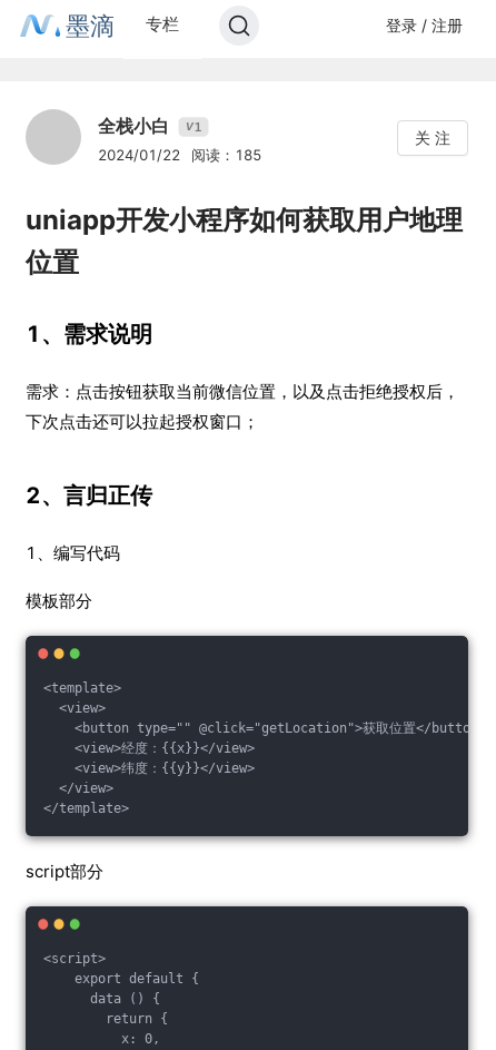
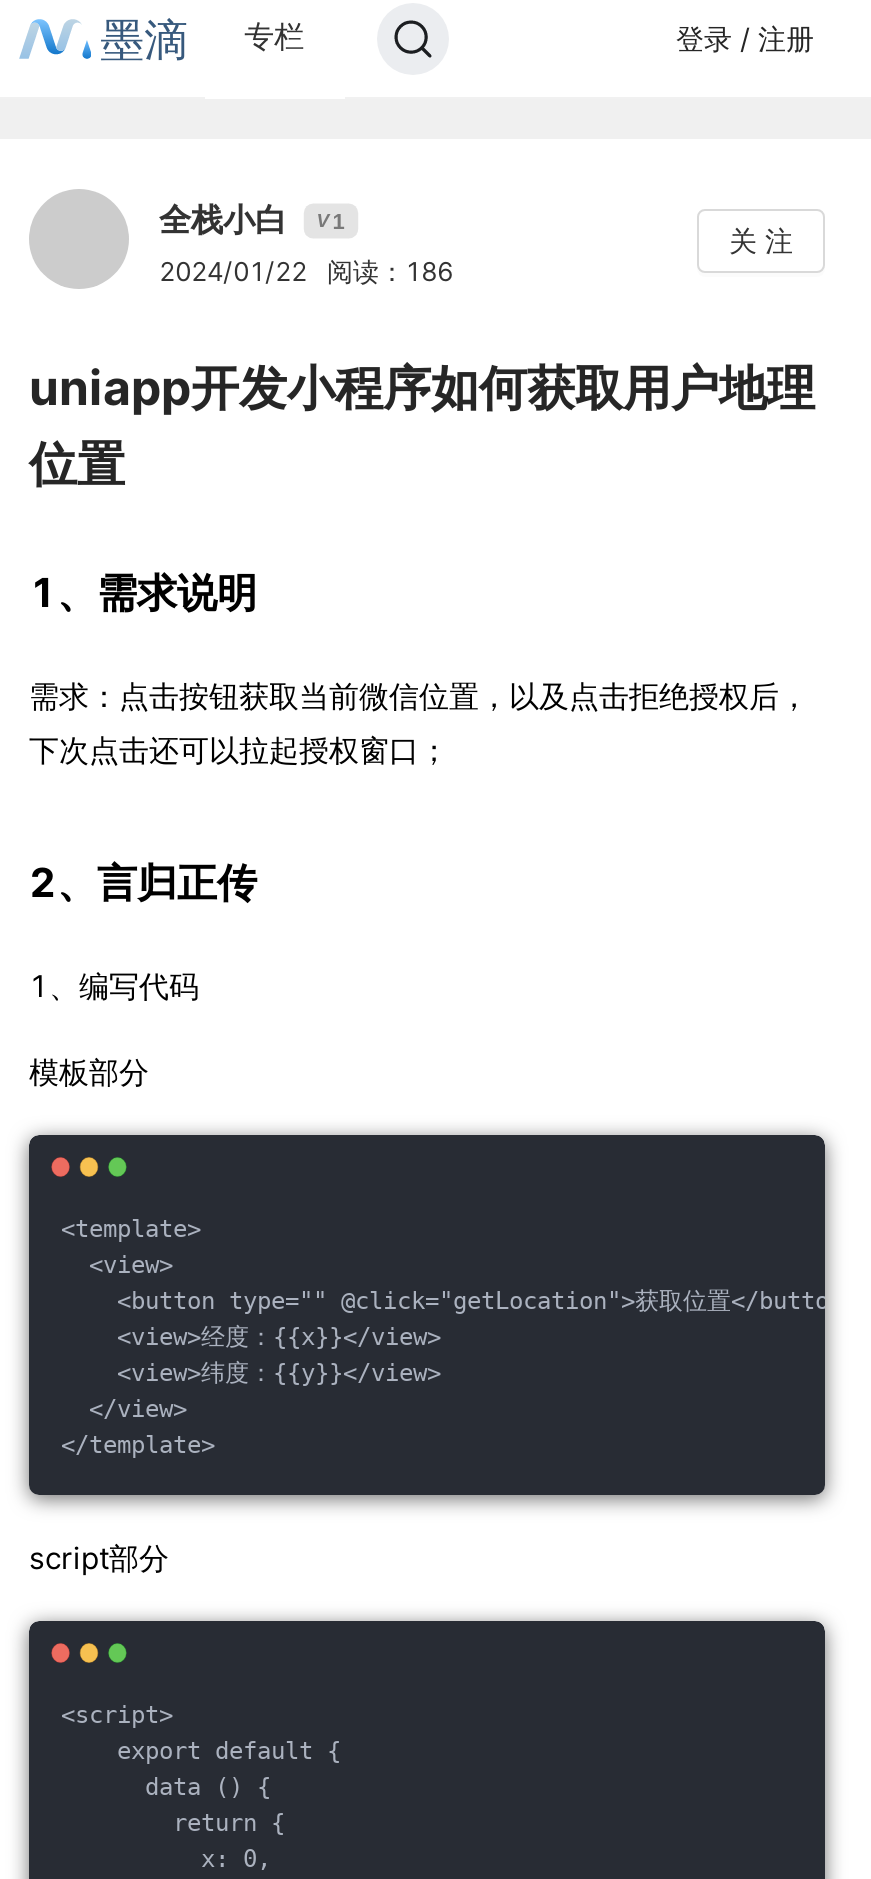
[98,146,261,164] 2024/01/22 阅读：185 -> [159,255,453,287] 2024/01/22 阅读：186

